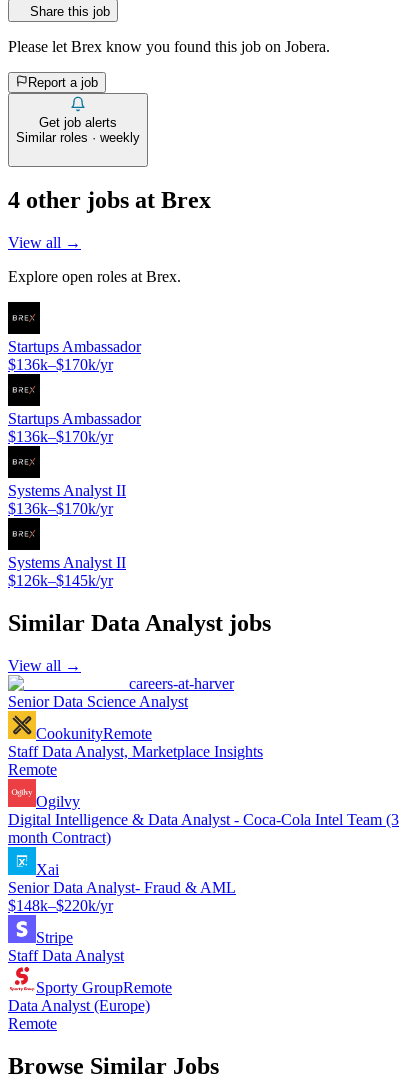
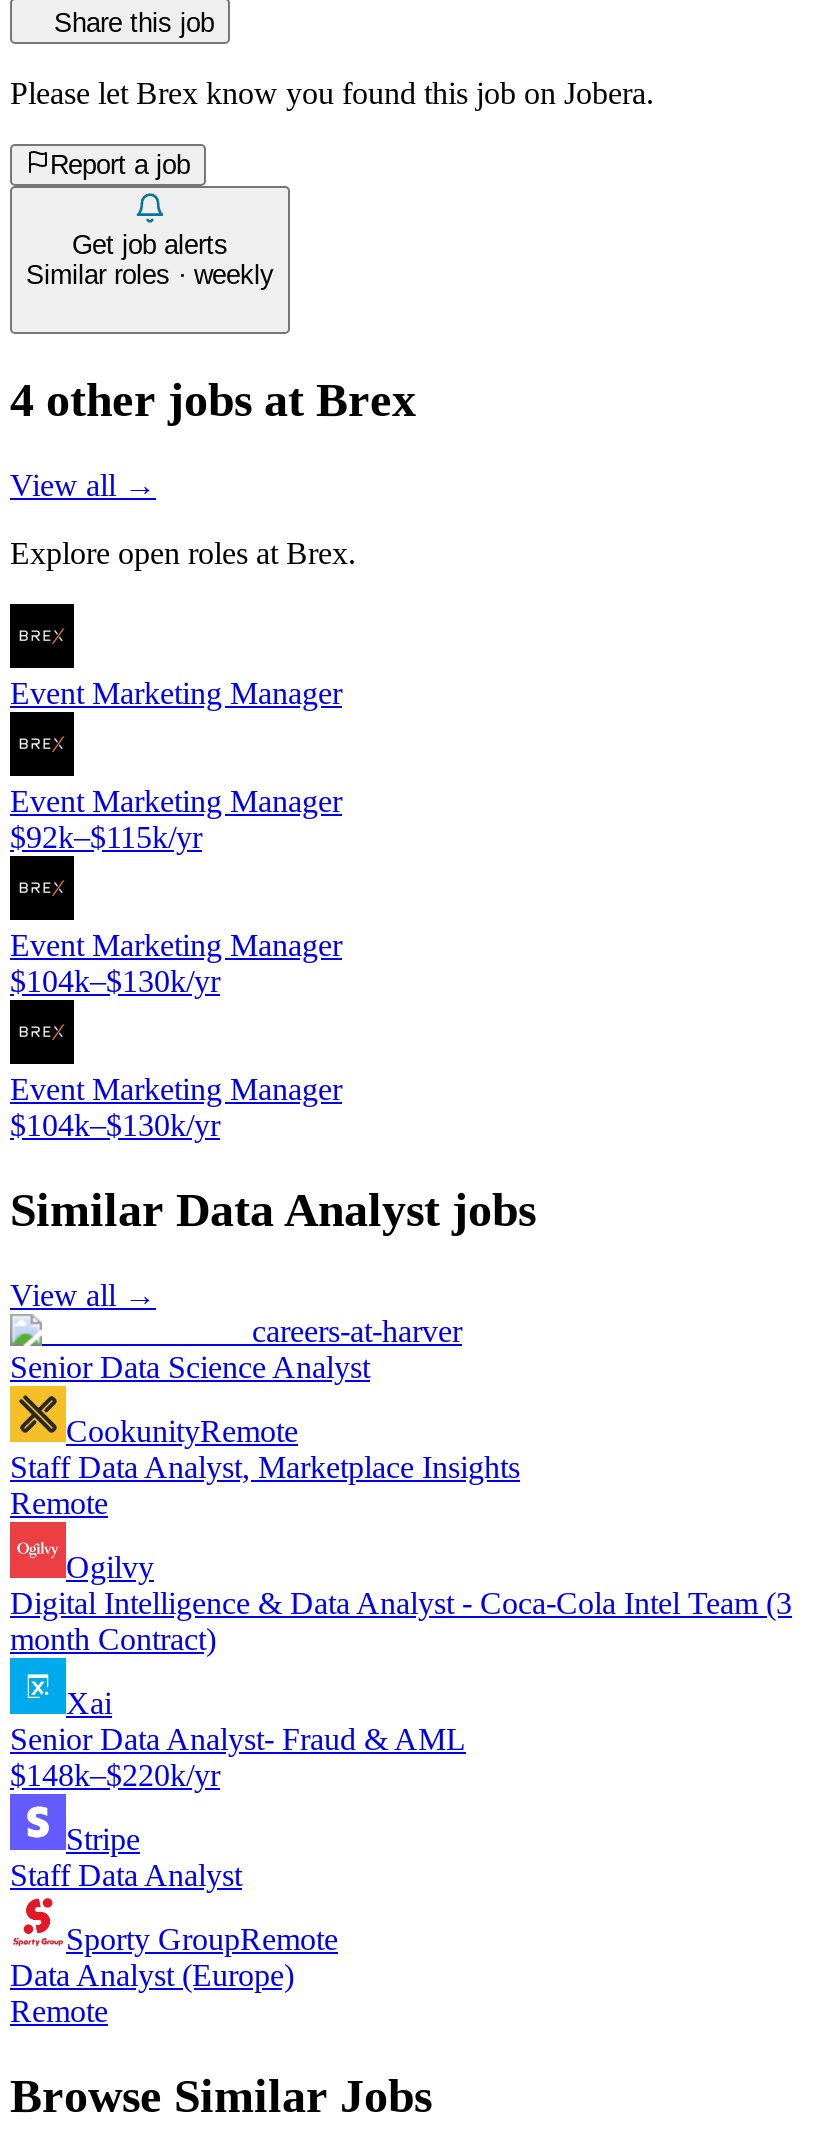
[8,338,141,373] Startups Ambassador | $136k–$170k/yr -> [10,676,342,710] Event Marketing Manager
[8,410,141,445] Startups Ambassador | $136k–$170k/yr -> [10,784,342,854] Event Marketing Manager | $92k–$115k/yr
[8,482,126,517] Systems Analyst II | $136k–$170k/yr -> [10,928,342,998] Event Marketing Manager | $104k–$130k/yr
[8,554,126,589] Systems Analyst II | $126k–$145k/yr -> [10,1072,342,1142] Event Marketing Manager | $104k–$130k/yr

